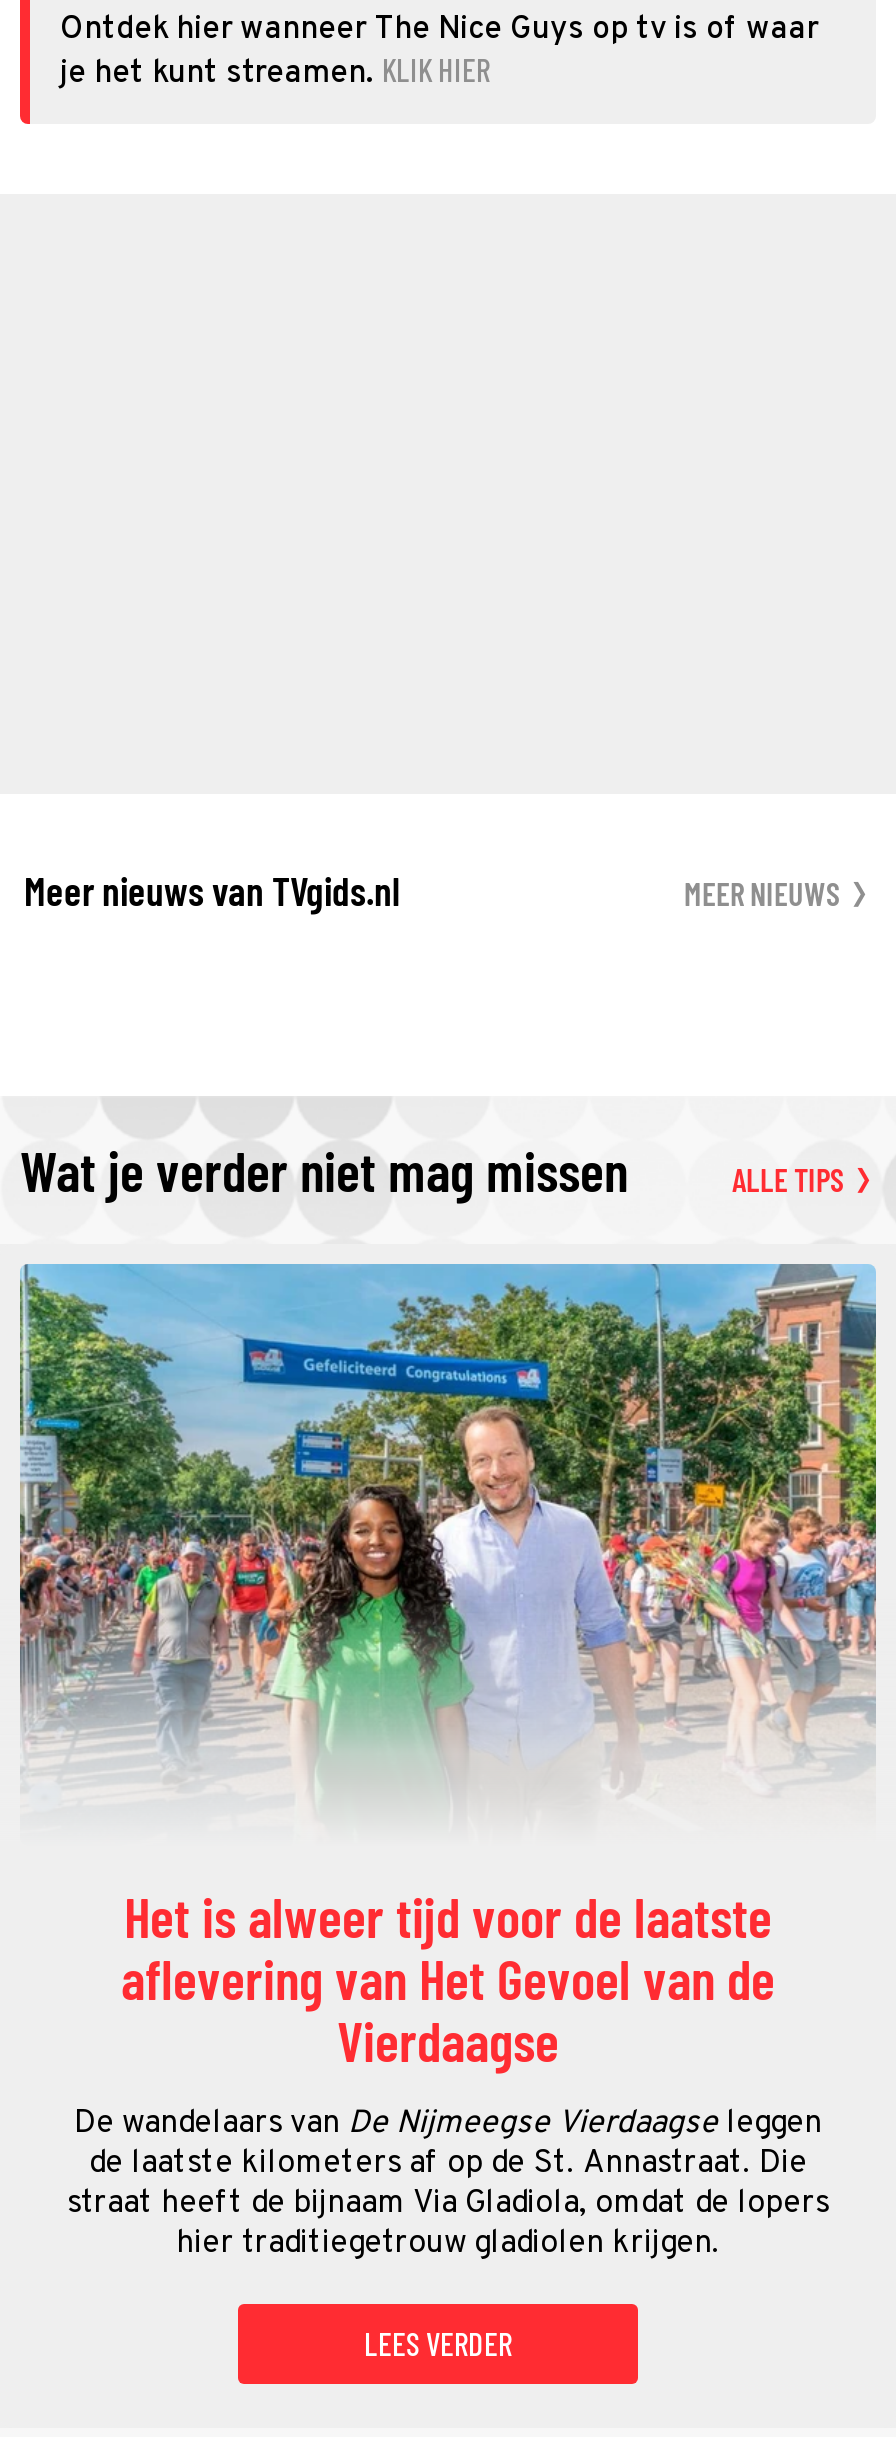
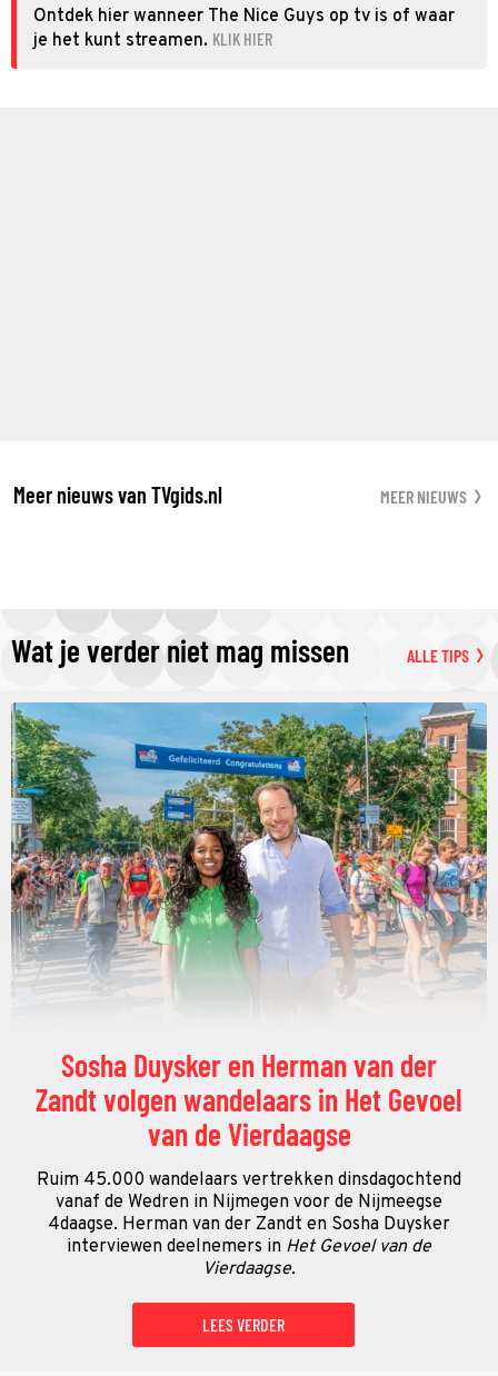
[67,1882,829,2264] Het is alweer tijd voor de laatste | aflevering van Het Gevoel van de | Vierdaagse | De wandelaars van De Nijmeegse Vierdaagse leggen | de laatste kilometers af op de St. Annastraat. Die | straat heeft de bijnaam Via Gladiola, omdat de lopers | hier traditiegetrouw gladiolen krijgen. -> [36,1046,462,1280] Sosha Duysker en Herman van der | Zandt volgen wandelaars in Het Gevoel | van de Vierdaagse | Ruim 45.000 wandelaars vertrekken dinsdagochtend | vanaf de Wedren in Nijmegen voor de Nijmeegse | 4daagse. Herman van der Zandt en Sosha Duysker | interviewen deelnemers in Het Gevoel van de | Vierdaagse.

